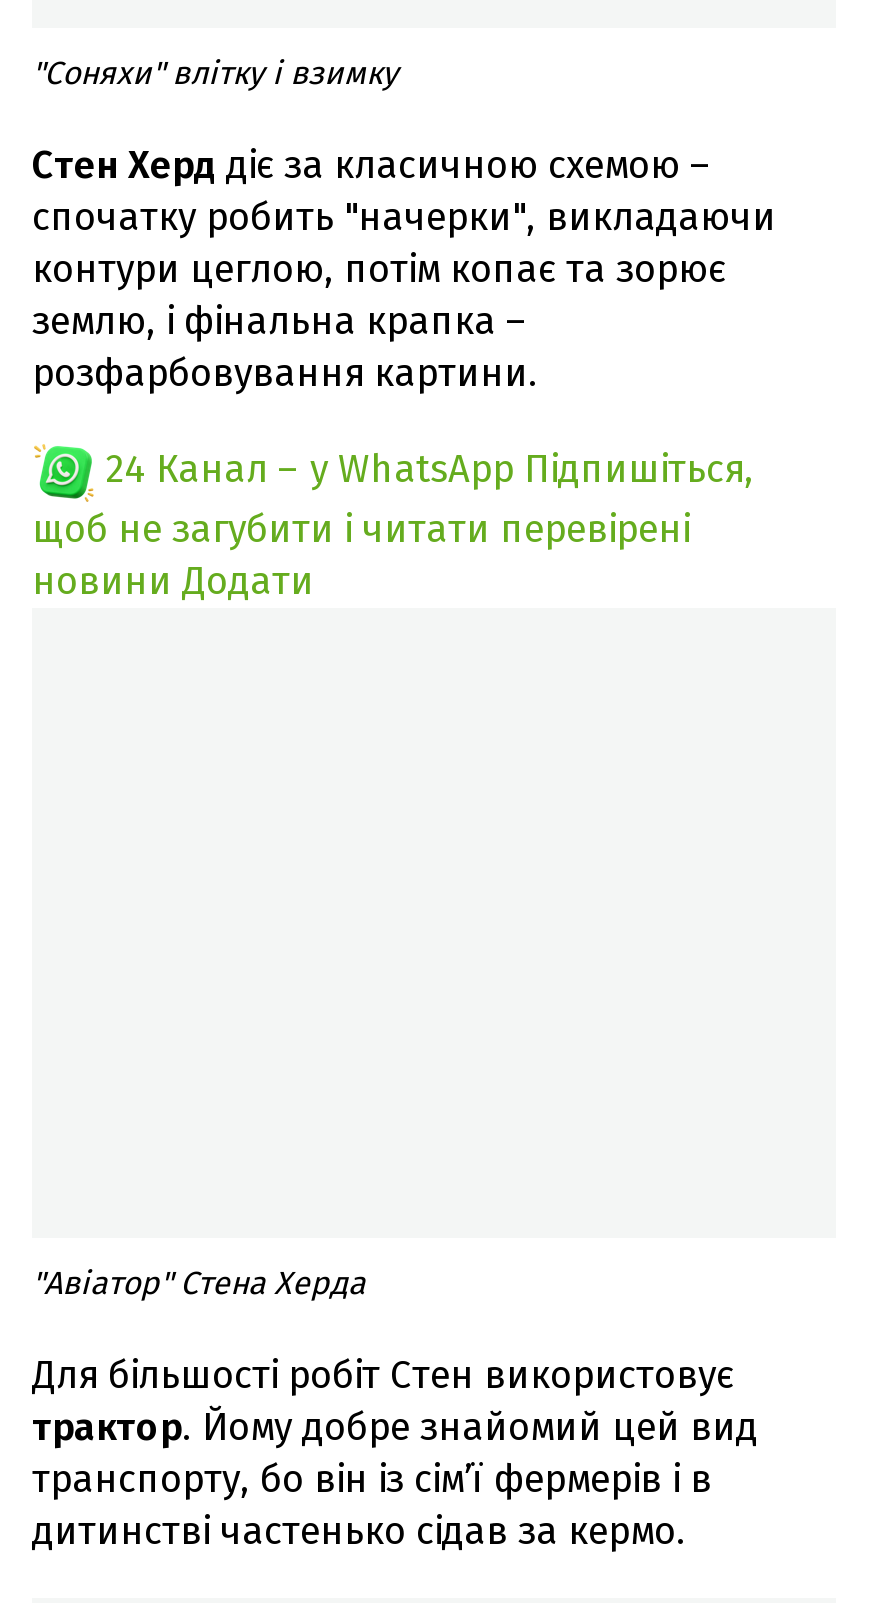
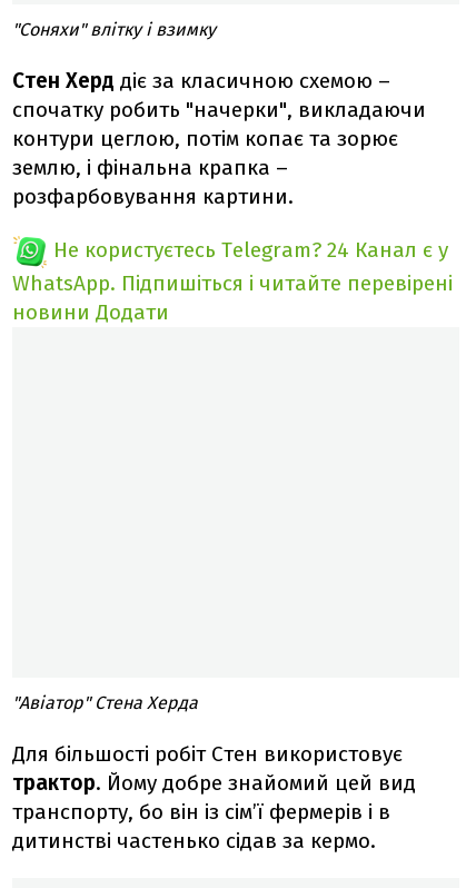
[32,446,754,552] 24 Канал – у WhatsApp Підпишіться, | щоб не загубити і читати перевірені -> [12,237,453,296] Не користуєтесь Telegram? 24 Канал є у | WhatsApp. Підпишіться і читайте перевірені

